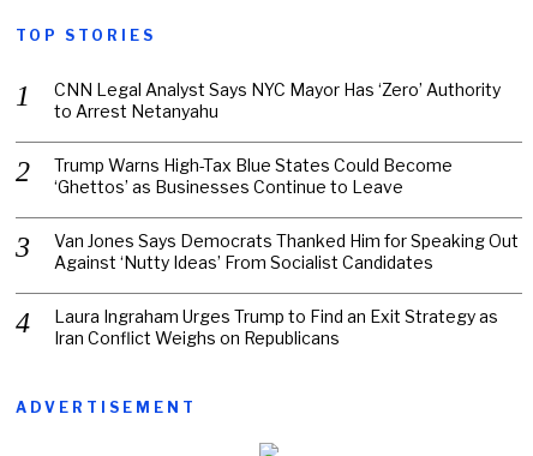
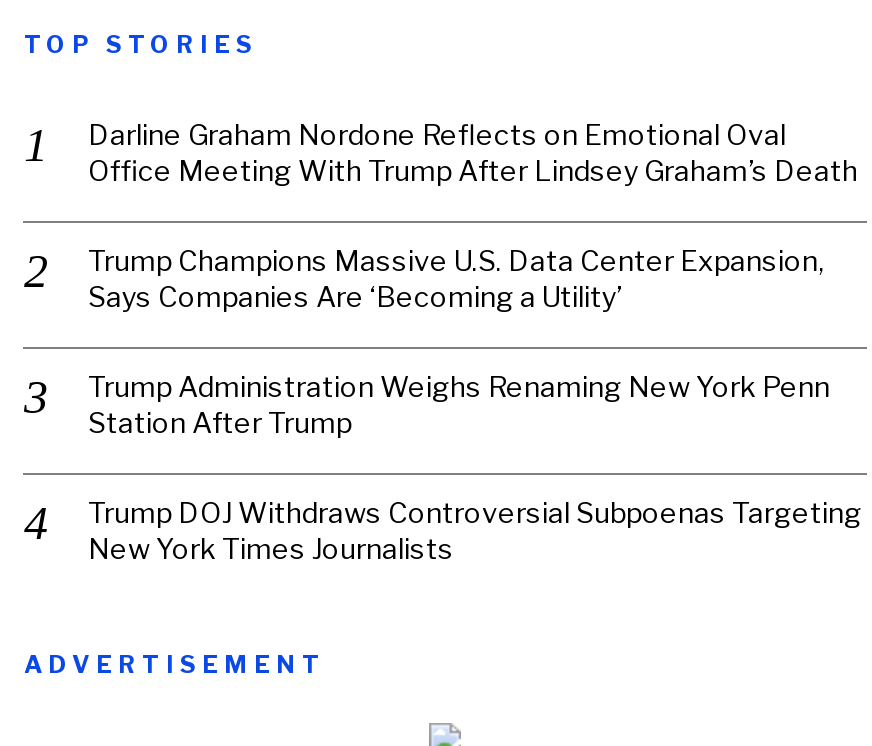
[55,79,501,121] CNN Legal Analyst Says NYC Mayor Has ‘Zero’ Authority | to Arrest Netanyahu -> [88,117,858,187] Darline Graham Nordone Reflects on Emotional Oval | Office Meeting With Trump After Lindsey Graham’s Death
[55,154,453,196] Trump Warns High-Tax Blue States Could Become | ‘Ghettos’ as Businesses Continue to Leave -> [88,243,824,313] Trump Champions Massive U.S. Data Center Expansion, | Says Companies Are ‘Becoming a Utility’
[55,230,519,272] Van Jones Says Democrats Thanked Him for Speaking Out | Against ‘Nutty Ideas’ From Socialist Candidates -> [88,369,830,439] Trump Administration Weighs Renaming New York Penn | Station After Trump
[55,306,499,348] Laura Ingraham Urges Trump to Find an Exit Strategy as | Iran Conflict Weighs on Republicans -> [88,495,862,565] Trump DOJ Withdraws Controversial Subpoenas Targeting | New York Times Journalists

